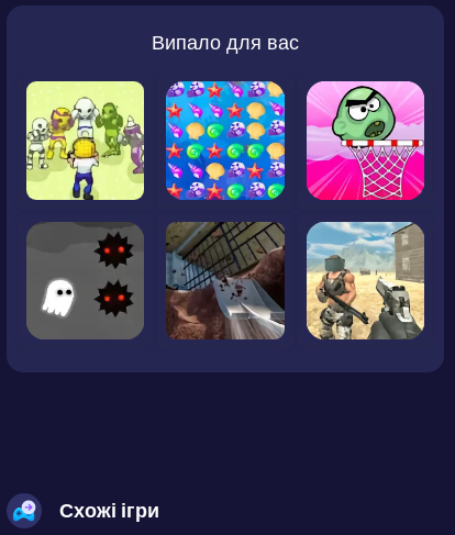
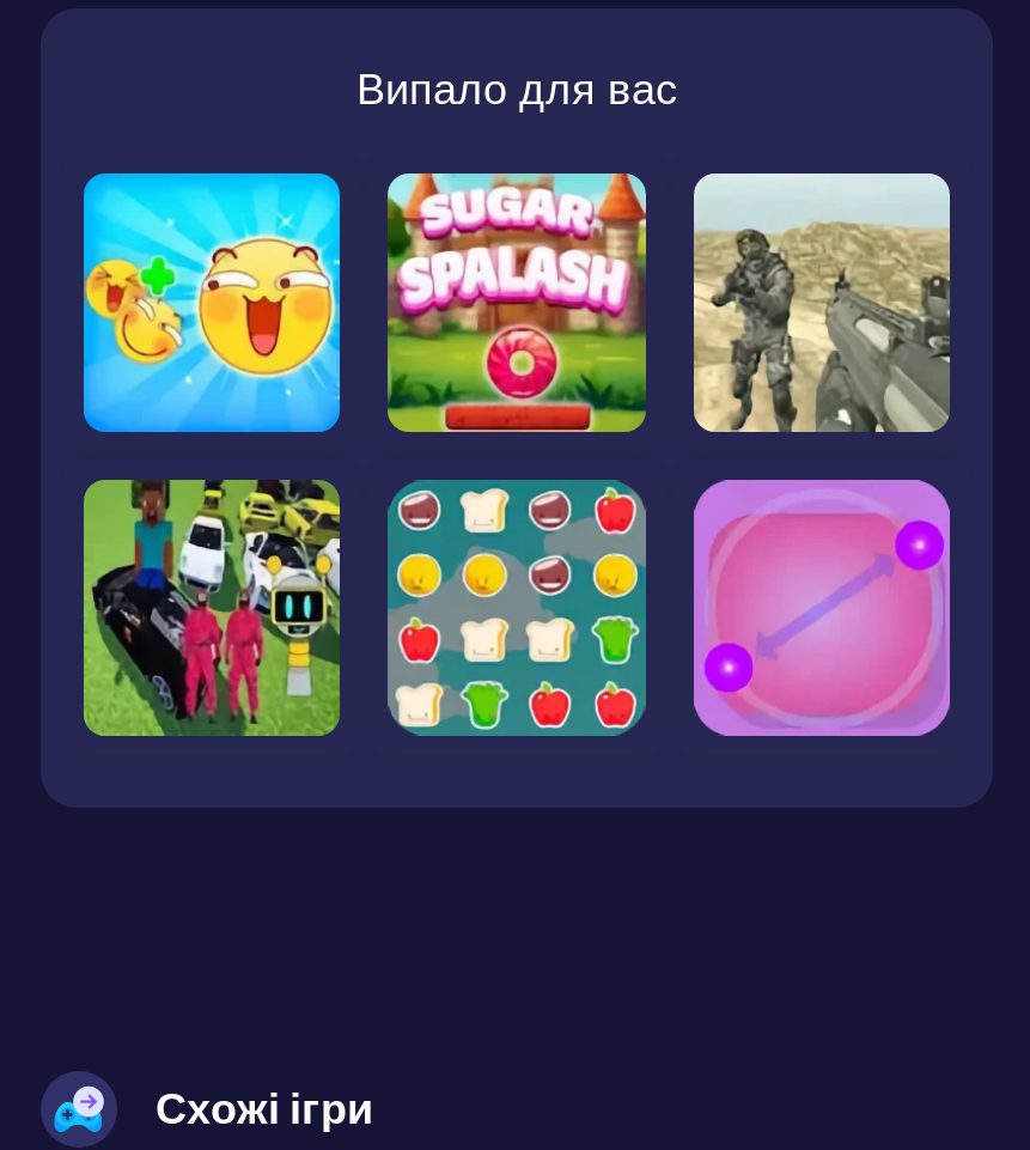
[25,80,145,201] [image] -> [81,171,342,434] [image]
[165,80,286,201] [image] -> [385,171,648,434] [image]
[306,80,425,201] [image] -> [691,171,952,434] [image]
[26,222,144,339] [image] -> [81,477,342,738] [image]
[166,222,286,341] [image] -> [385,480,648,738] [image]
[306,221,425,341] [image] -> [691,477,952,738] [image]

